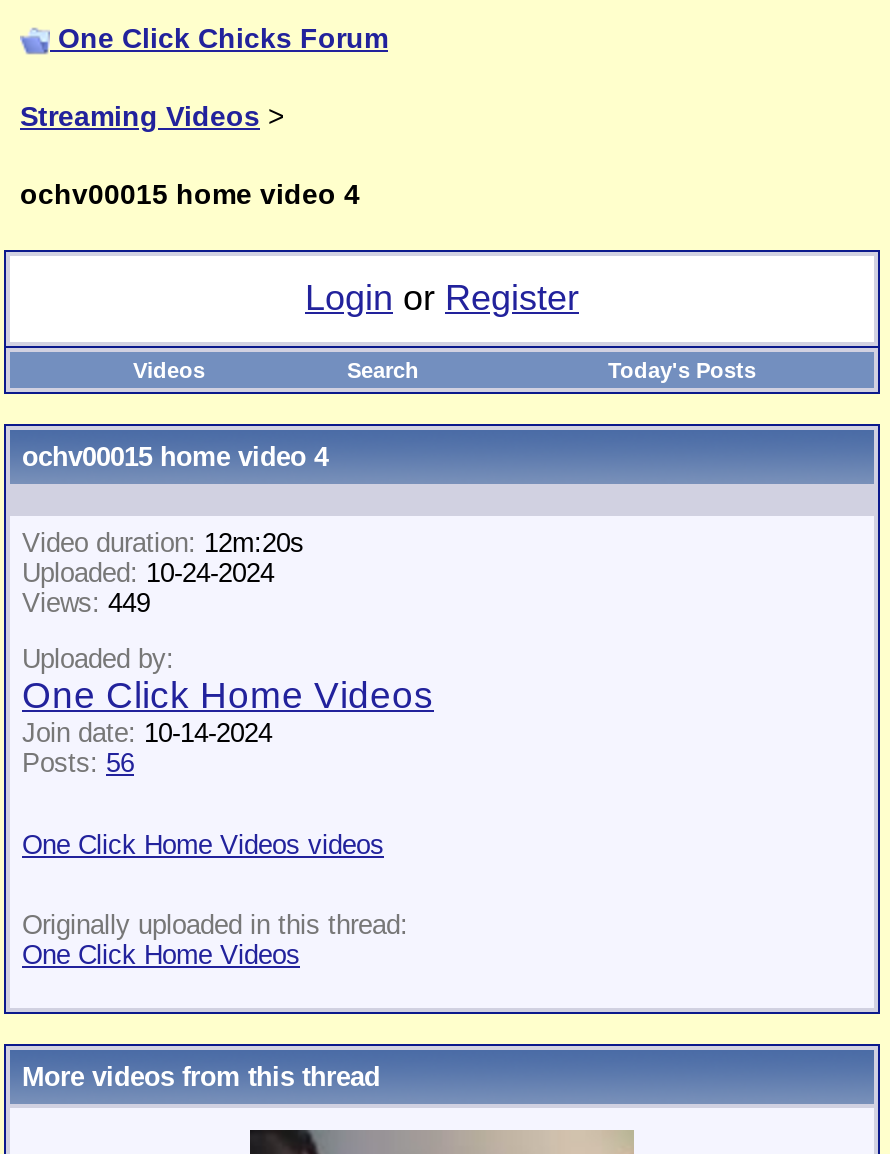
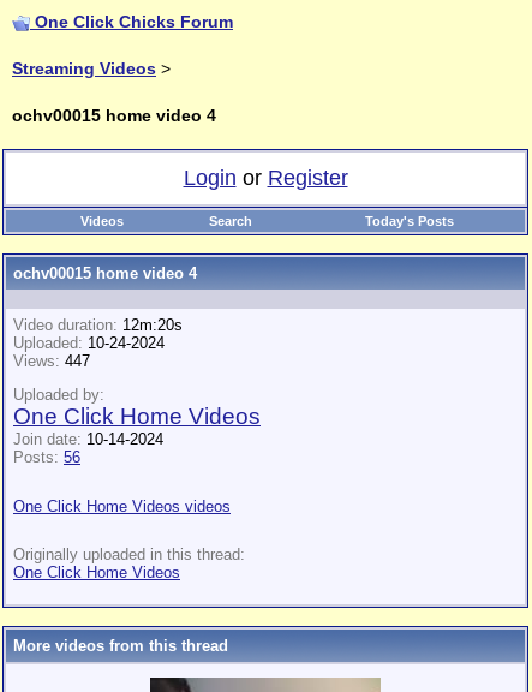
[22,588,150,618] Views: 449 -> [13,352,90,370] Views: 447

